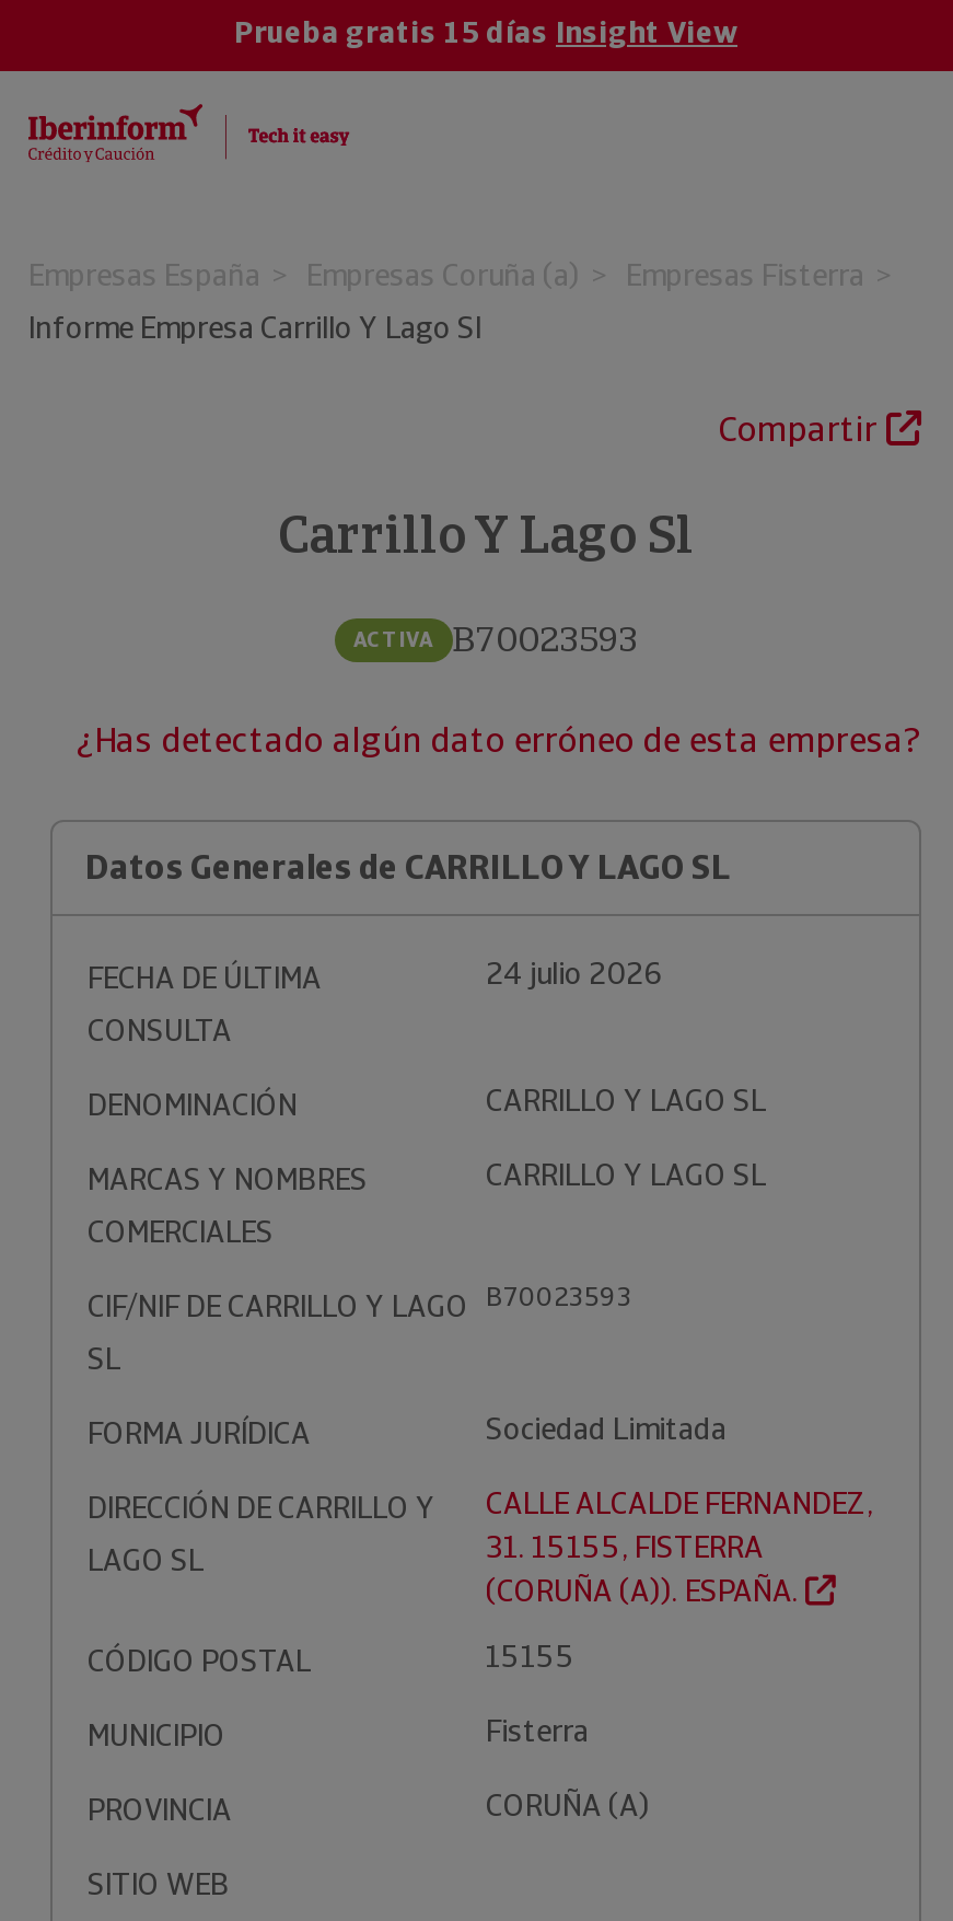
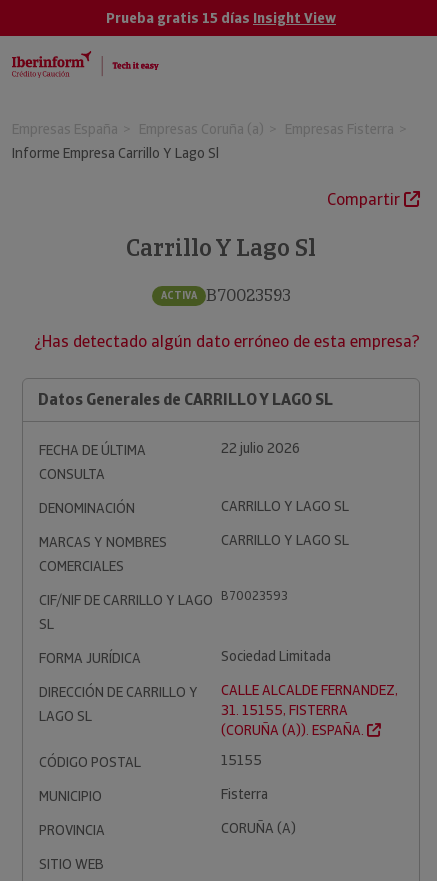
[486,953,661,993] 24 julio 2026 -> [221,439,300,457] 22 julio 2026

